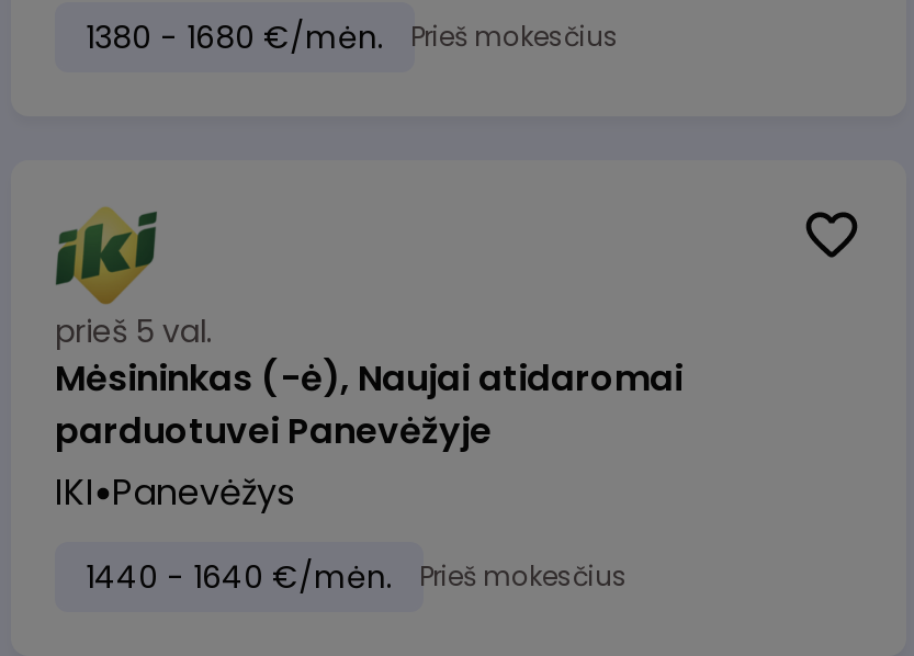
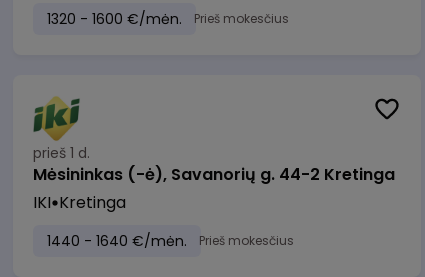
[86,15,619,59] 1380 - 1680 €/mėn. Prieš mokesčius -> [47,9,289,29] 1320 - 1600 €/mėn. Prieš mokesčius
[55,309,682,518] prieš 5 val. | Mėsininkas (-ė), Naujai atidaromai | parduotuvei Panevėžyje | IKI Panevėžys -> [33,143,395,214] prieš 1 d. | Mėsininkas (-ė), Savanorių g. 44-2 Kretinga | IKI Kretinga

